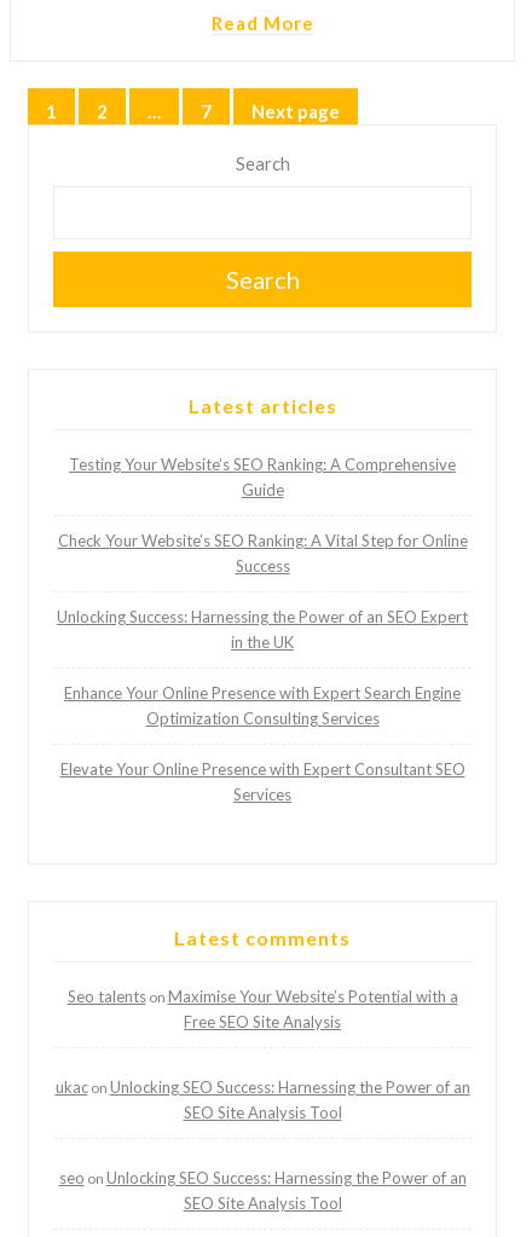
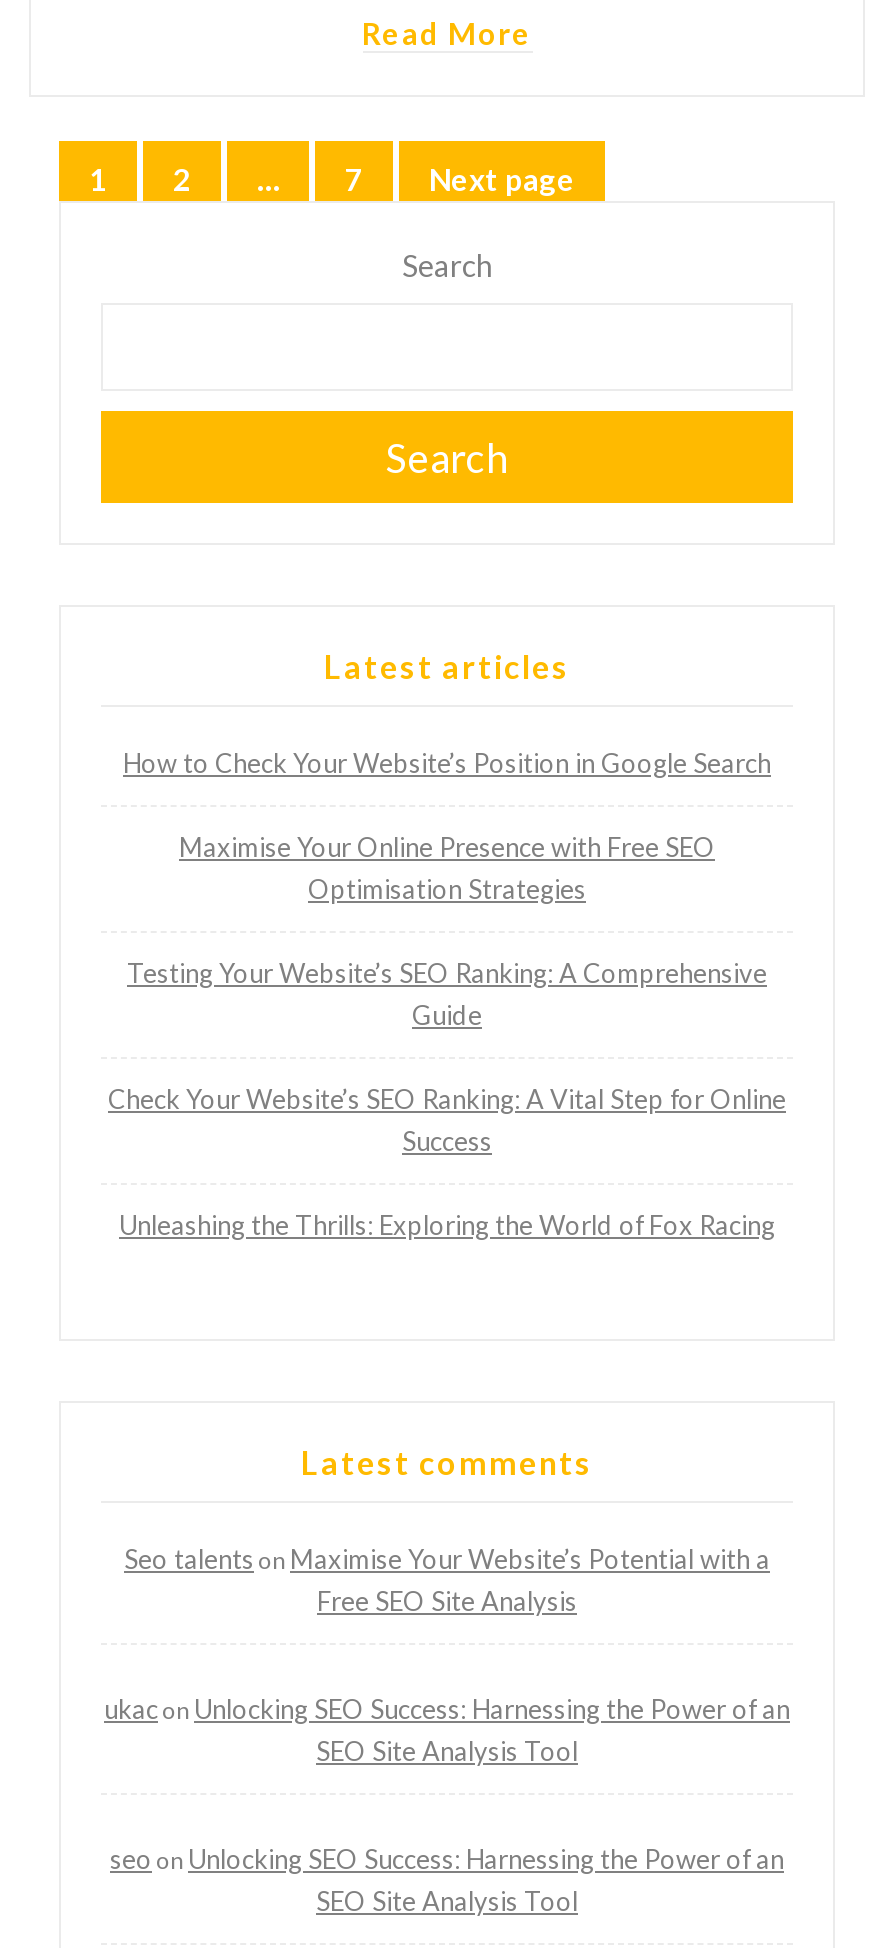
none -> [123,748,771,906] How to Check Your Website’s Position in Google Search | Maximise Your Online Presence with Free SEO | Optimisation Strategies
moved [57,455,467,576] -> [108,958,786,1158]: Testing Your Website’s SEO Ranking: A Comprehensive | Guide | Check Your Website’s SEO Ranking: A Vital Step for Online | Success
[57,607,468,804] Unlocking Success: Harnessing the Power of an SEO Expert | in the UK | Enhance Your Online Presence with Expert Search Engine | Optimization Consulting Services | Elevate Your Online Presence with Expert Consultant SEO | Services -> [119,1210,775,1242] Unleashing the Thrills: Exploring the World of Fox Racing

